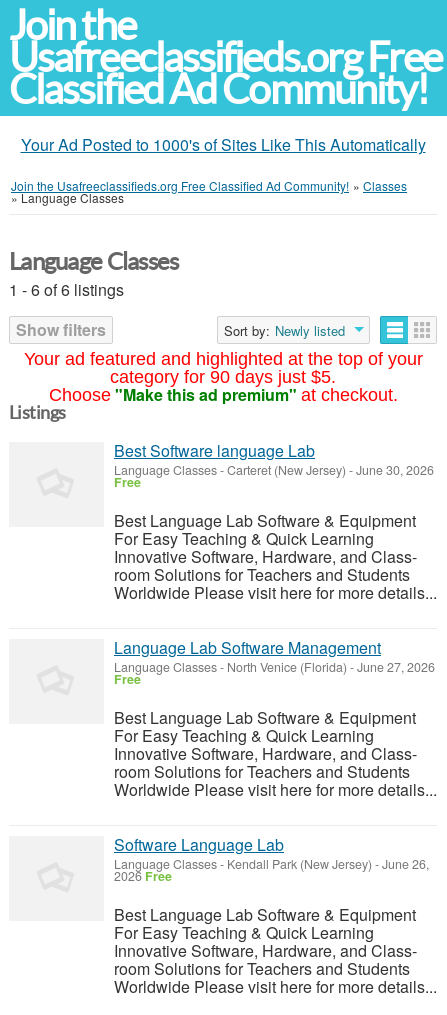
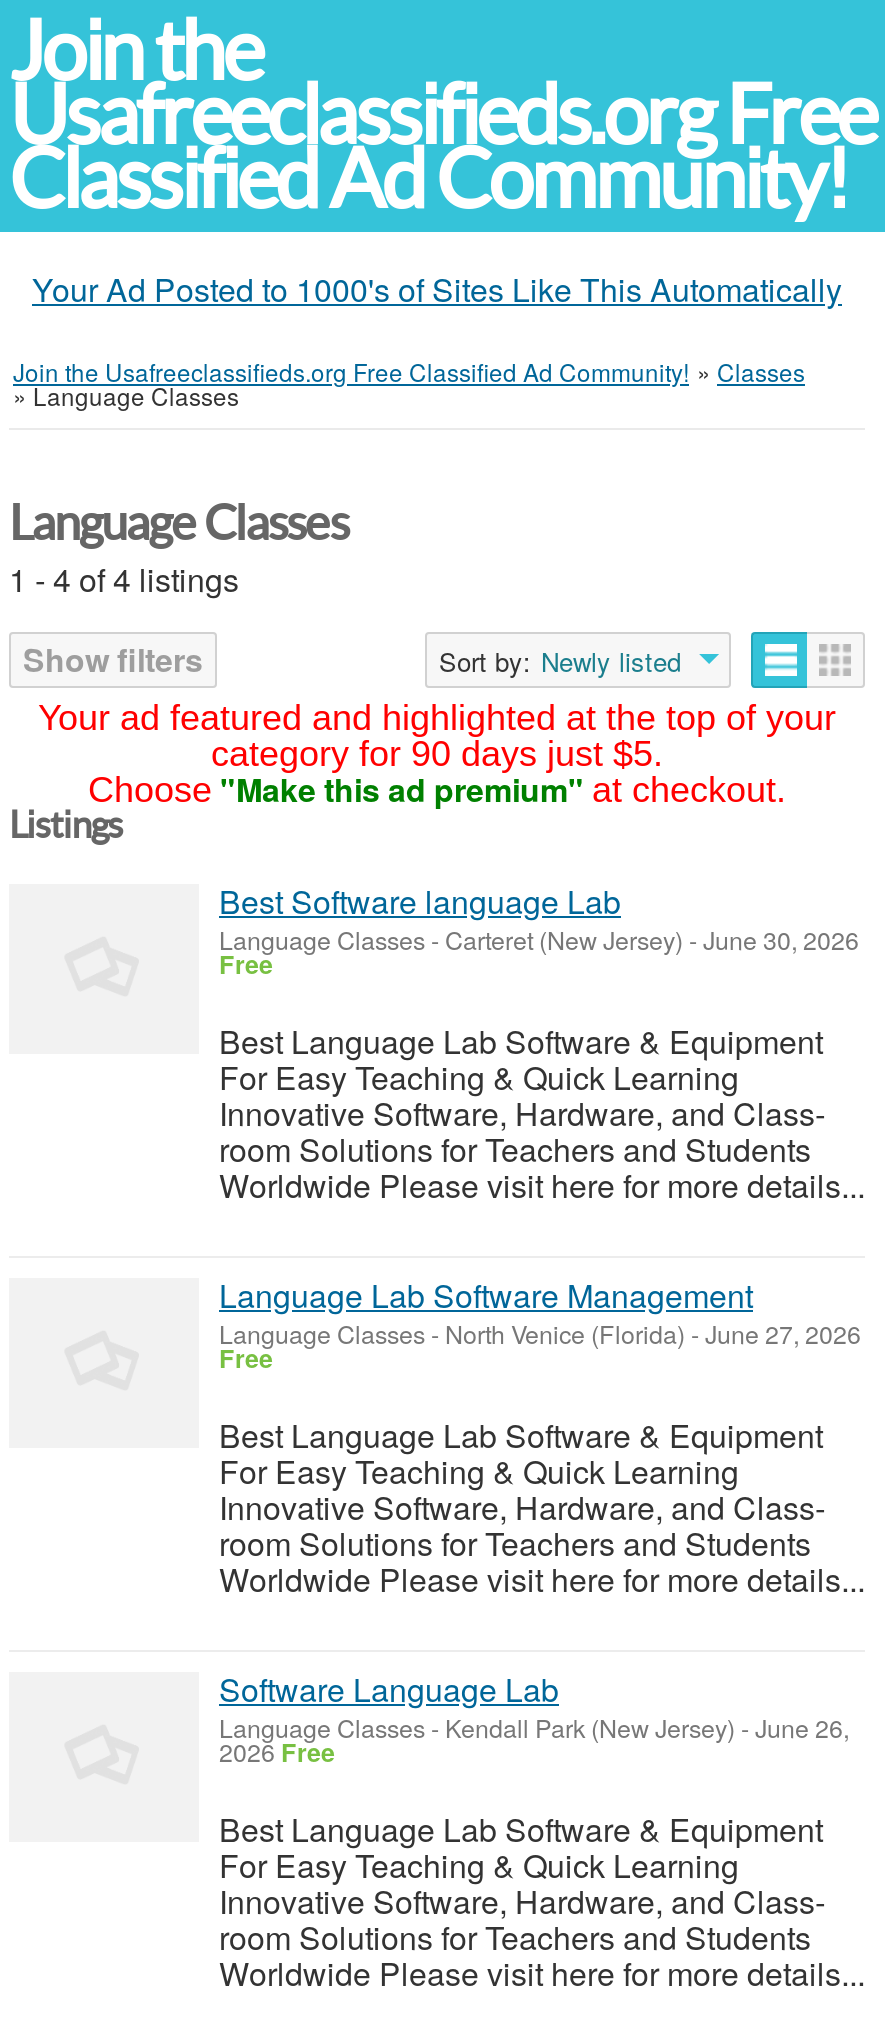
[9,278,124,301] 1 - 6 of 6 listings -> [9,556,239,602] 1 - 4 of 4 listings

